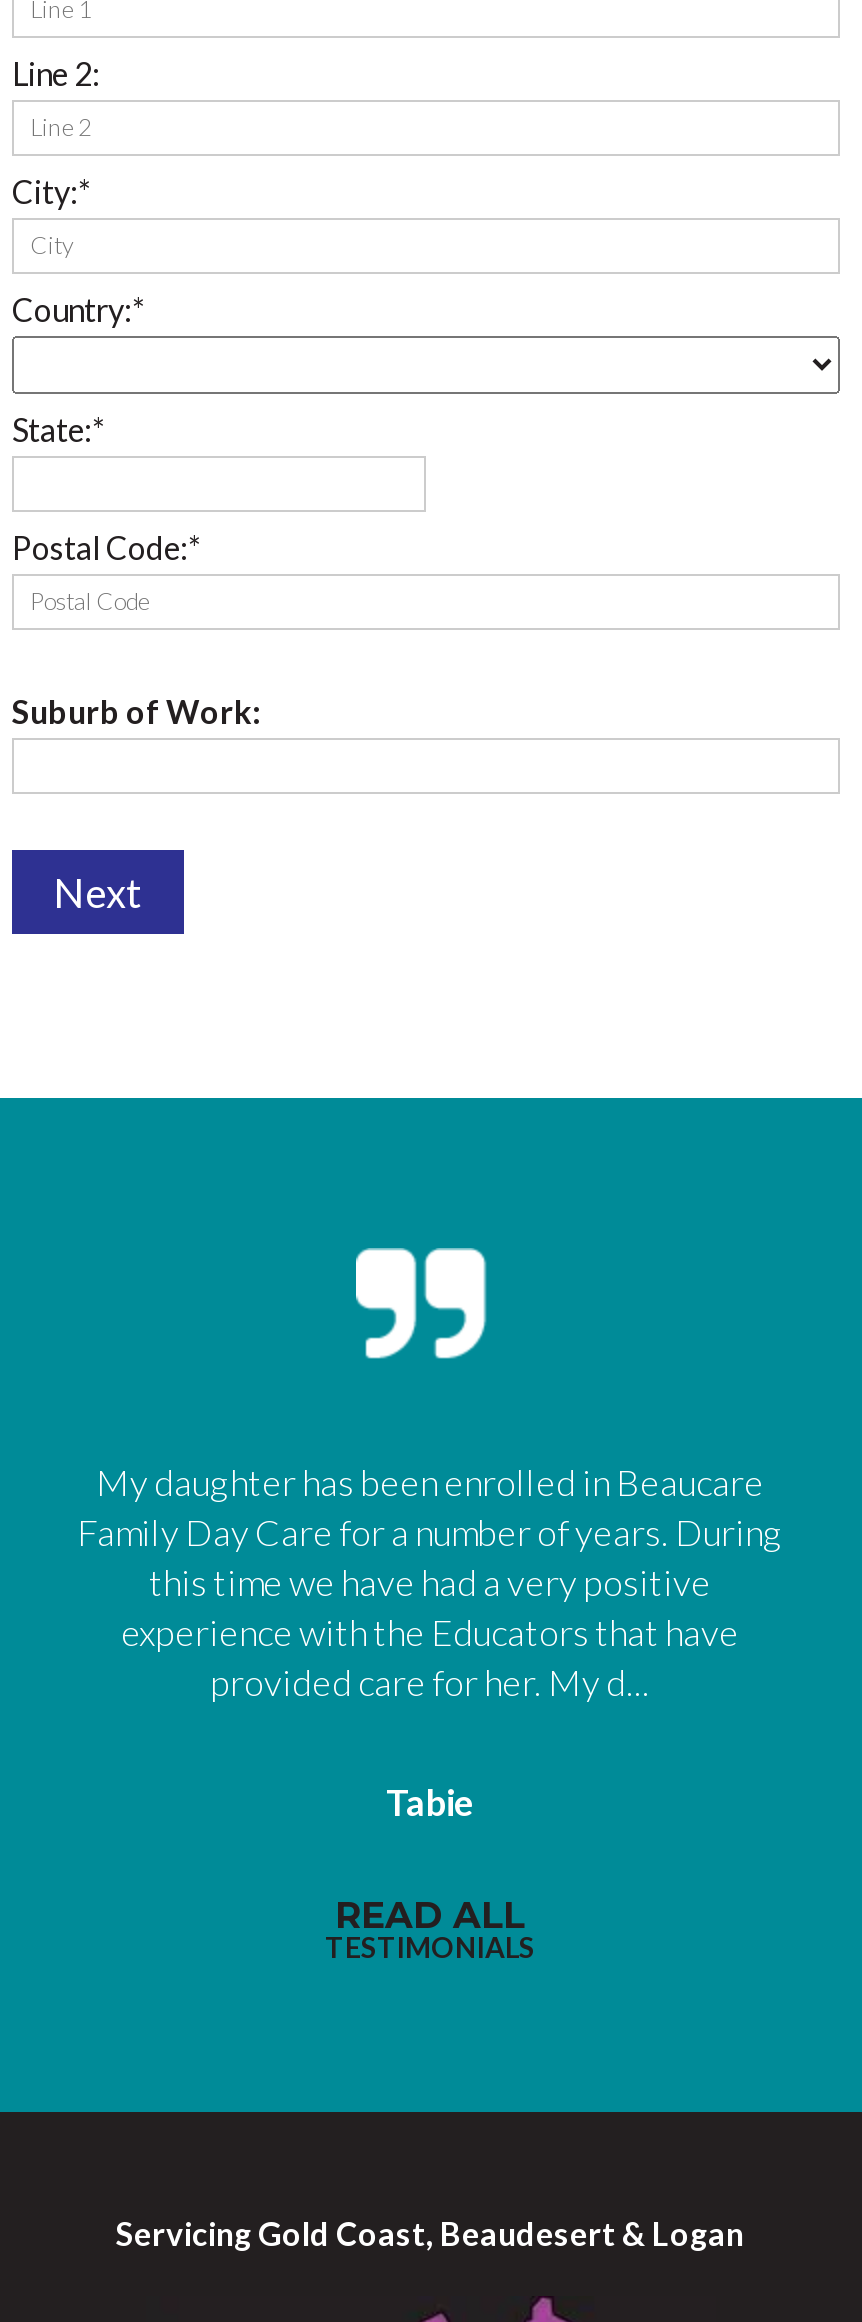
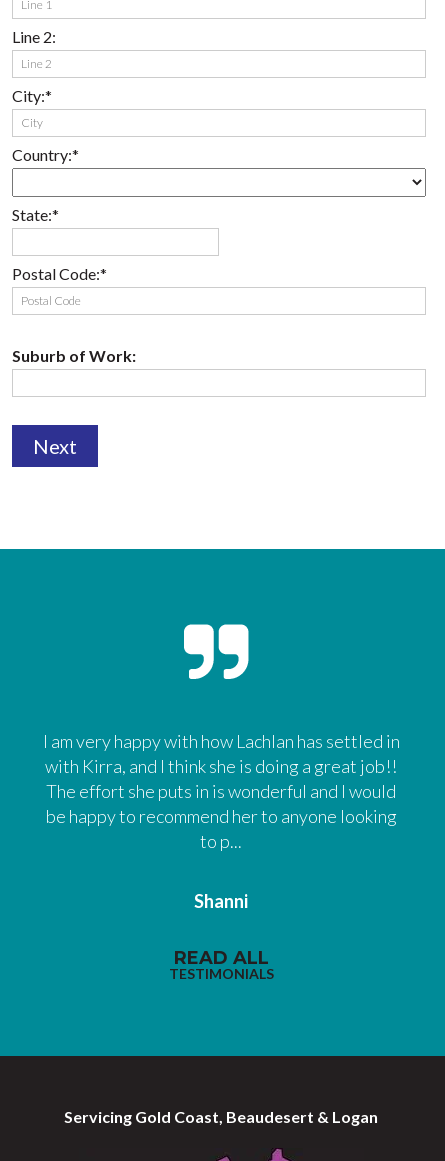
[77,1460,783,1704] My daughter has been enrolled in Beaucare | Family Day Care for a number of years. During | this time we have had a very positive | experience with the Educators that have | provided care for her. My d... -> [42,730,399,852] I am very happy with how Lachlan has settled in | with Kirra, and I think she is doing a great job!! | The effort she puts in is wonderful and I would | be happy to recommend her to anyone looking | to p...
[386,1780,474,1824] Tabie -> [194,890,248,912] Shanni

